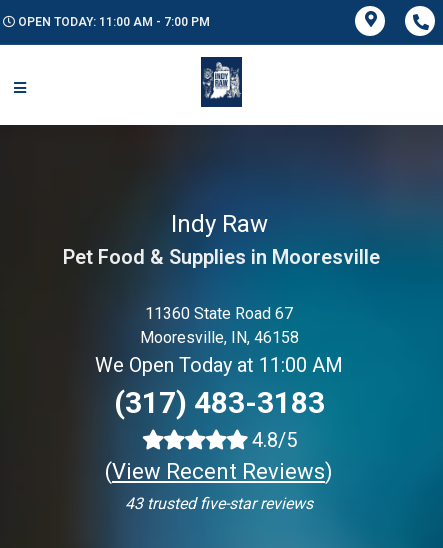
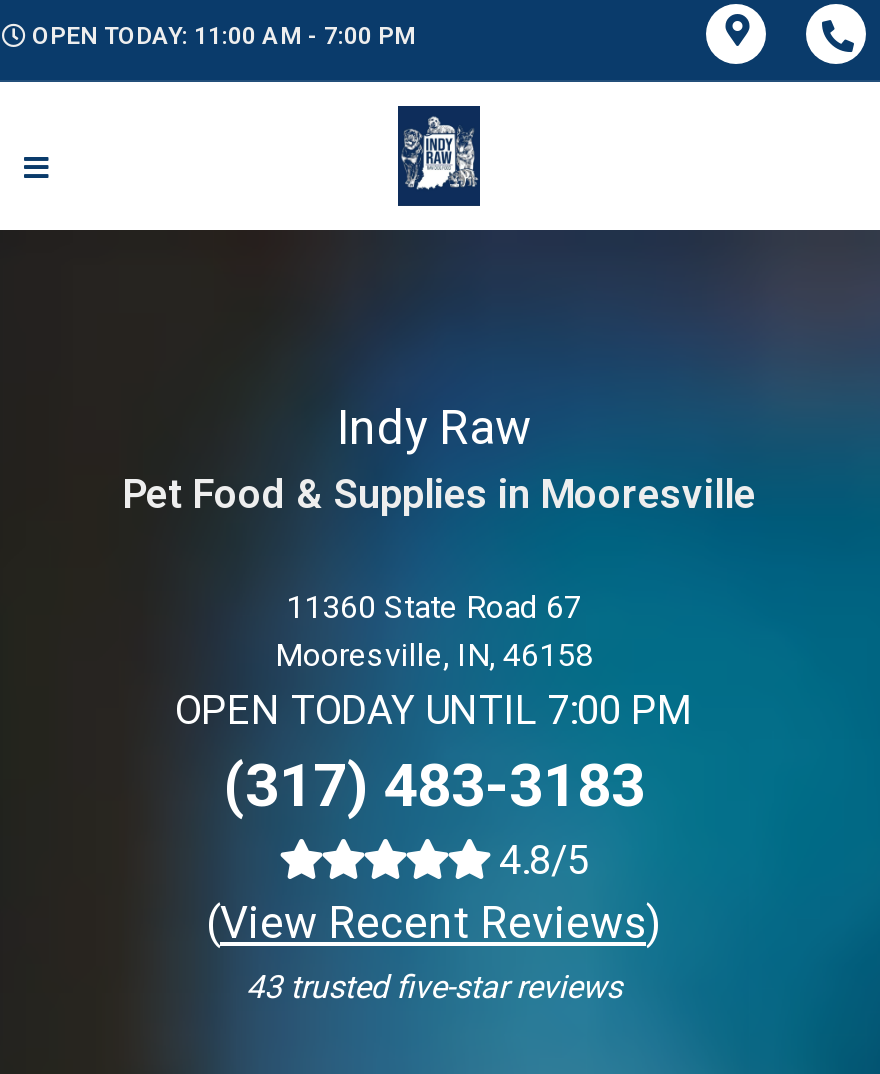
[95,353,343,377] We Open Today at 11:00 AM -> [175,685,693,733] OPEN TODAY UNTIL 7:00 PM

